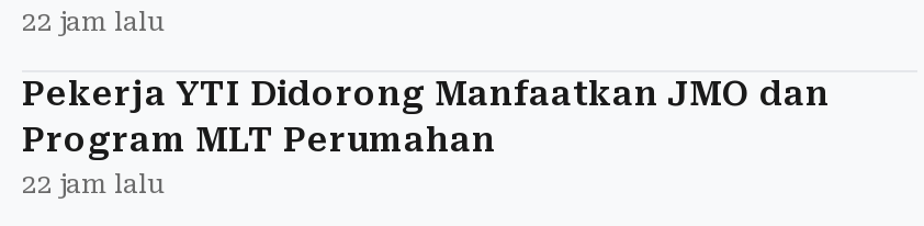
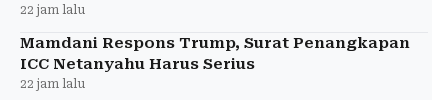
[22,74,830,160] Pekerja YTI Didorong Manfaatkan JMO dan | Program MLT Perumahan -> [20,34,410,73] Mamdani Respons Trump, Surat Penangkapan | ICC Netanyahu Harus Serius

